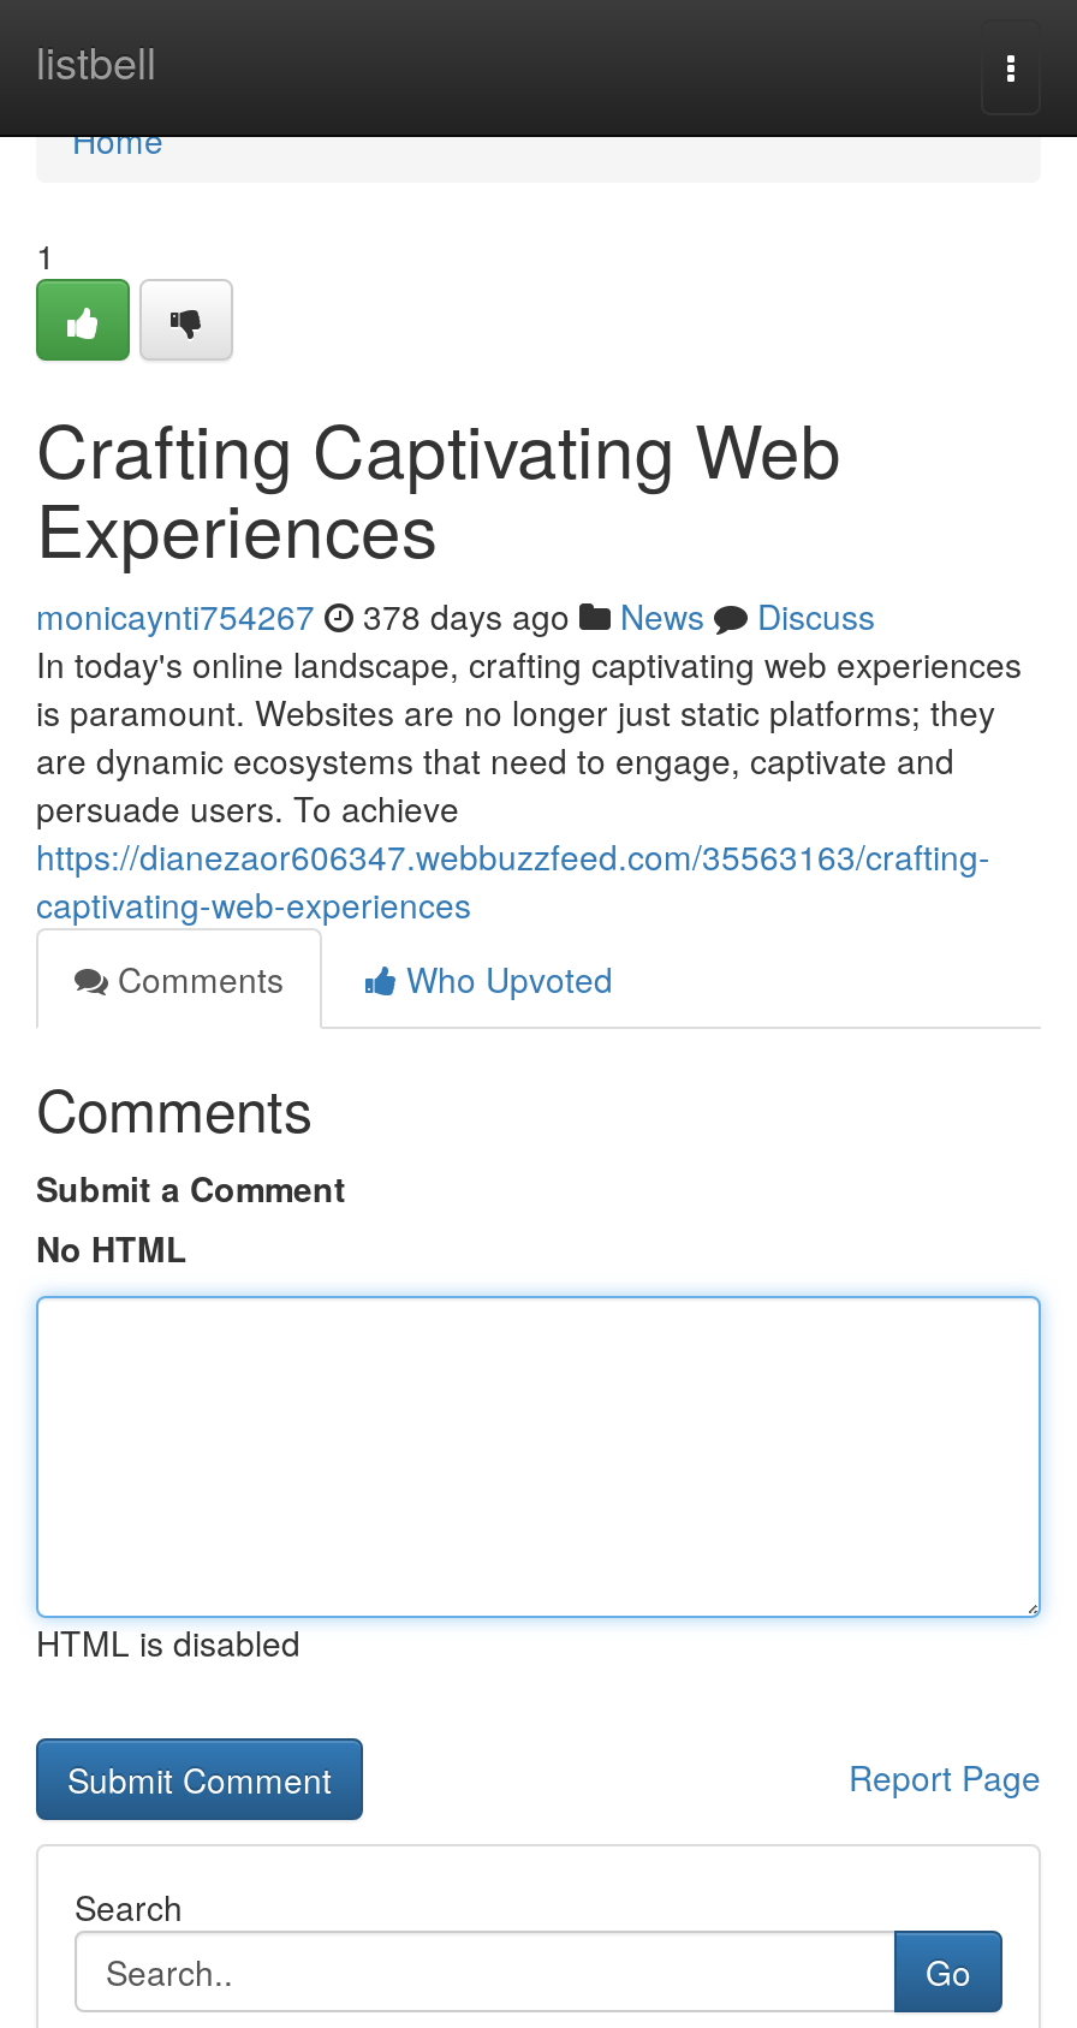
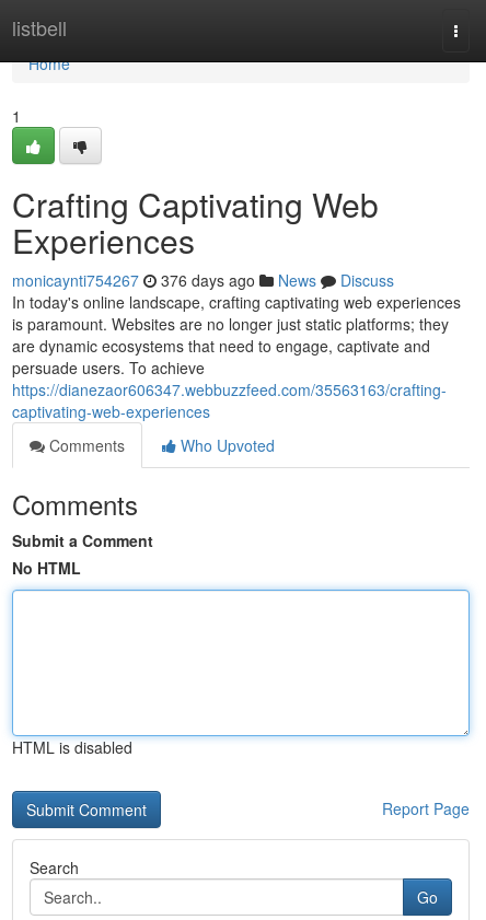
[36,591,875,640] monicaynti754267 378 days ago News Discuss -> [12,269,394,291] monicaynti754267 376 days ago News Discuss

